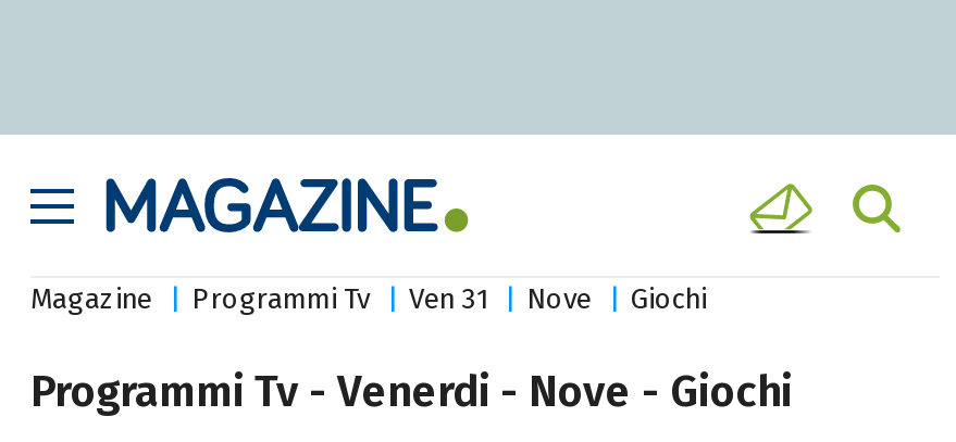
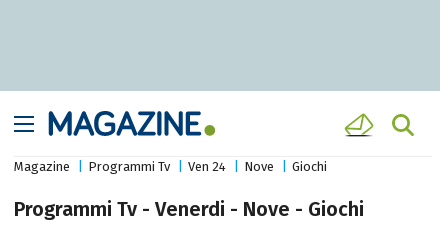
[30,283,707,316] Magazine Programmi Tv Ven 31 Nove Giochi -> [14,159,327,174] Magazine Programmi Tv Ven 24 Nove Giochi

